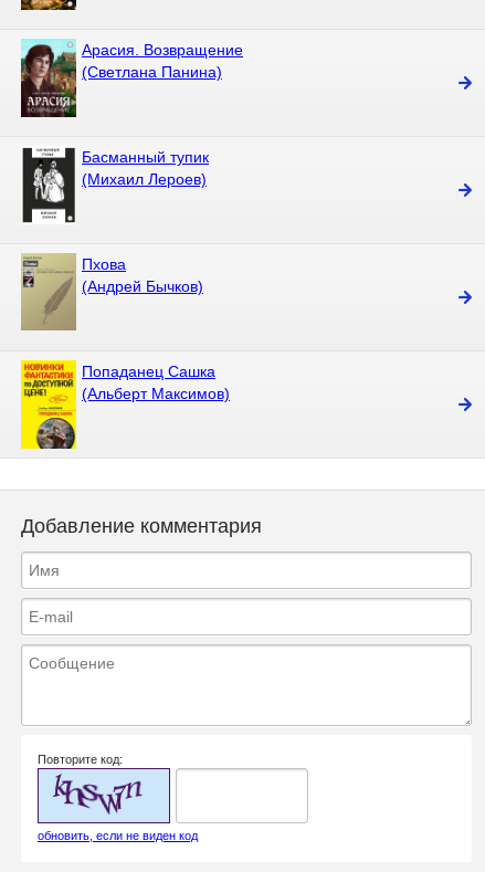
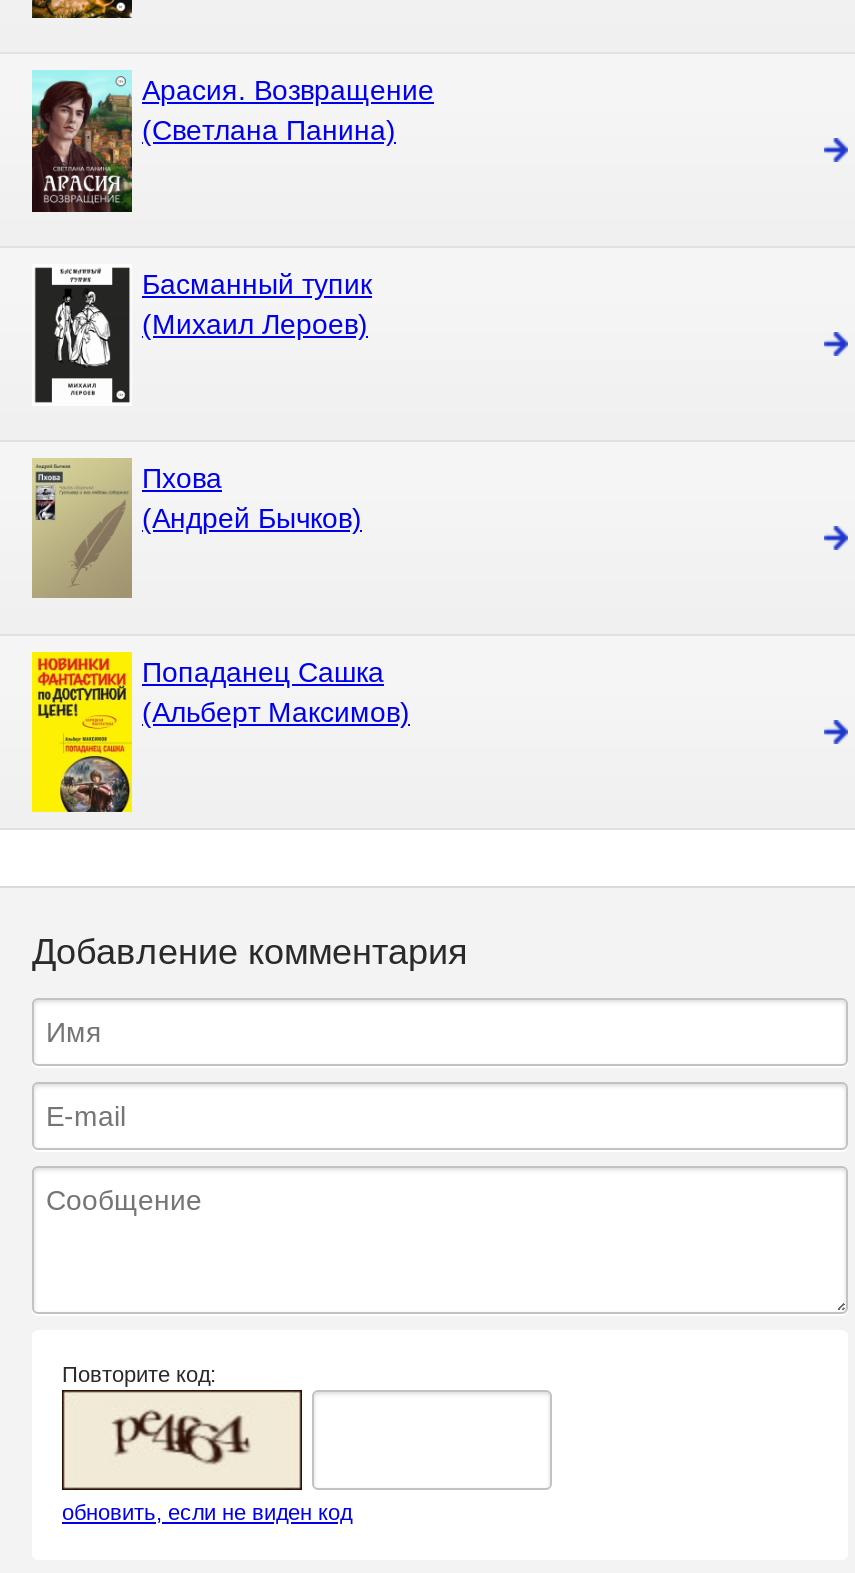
[38,768,170,823] [image] -> [62,1390,302,1490] [image]

